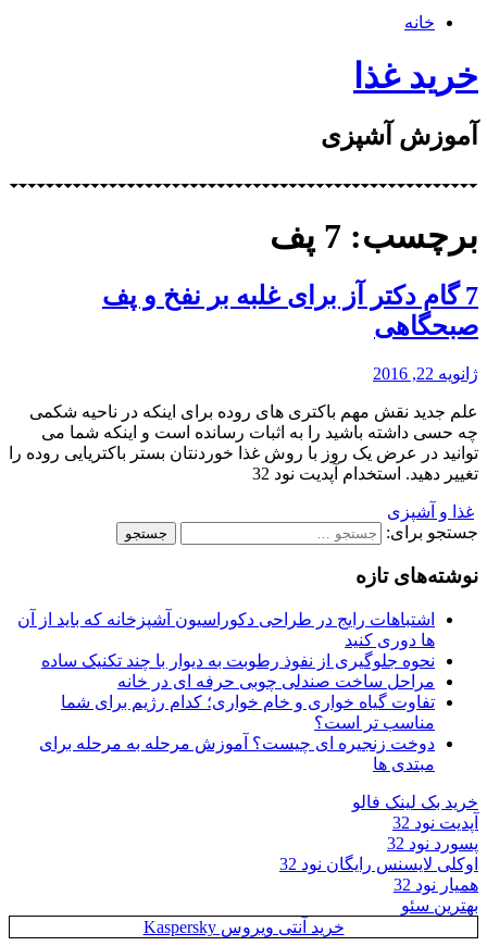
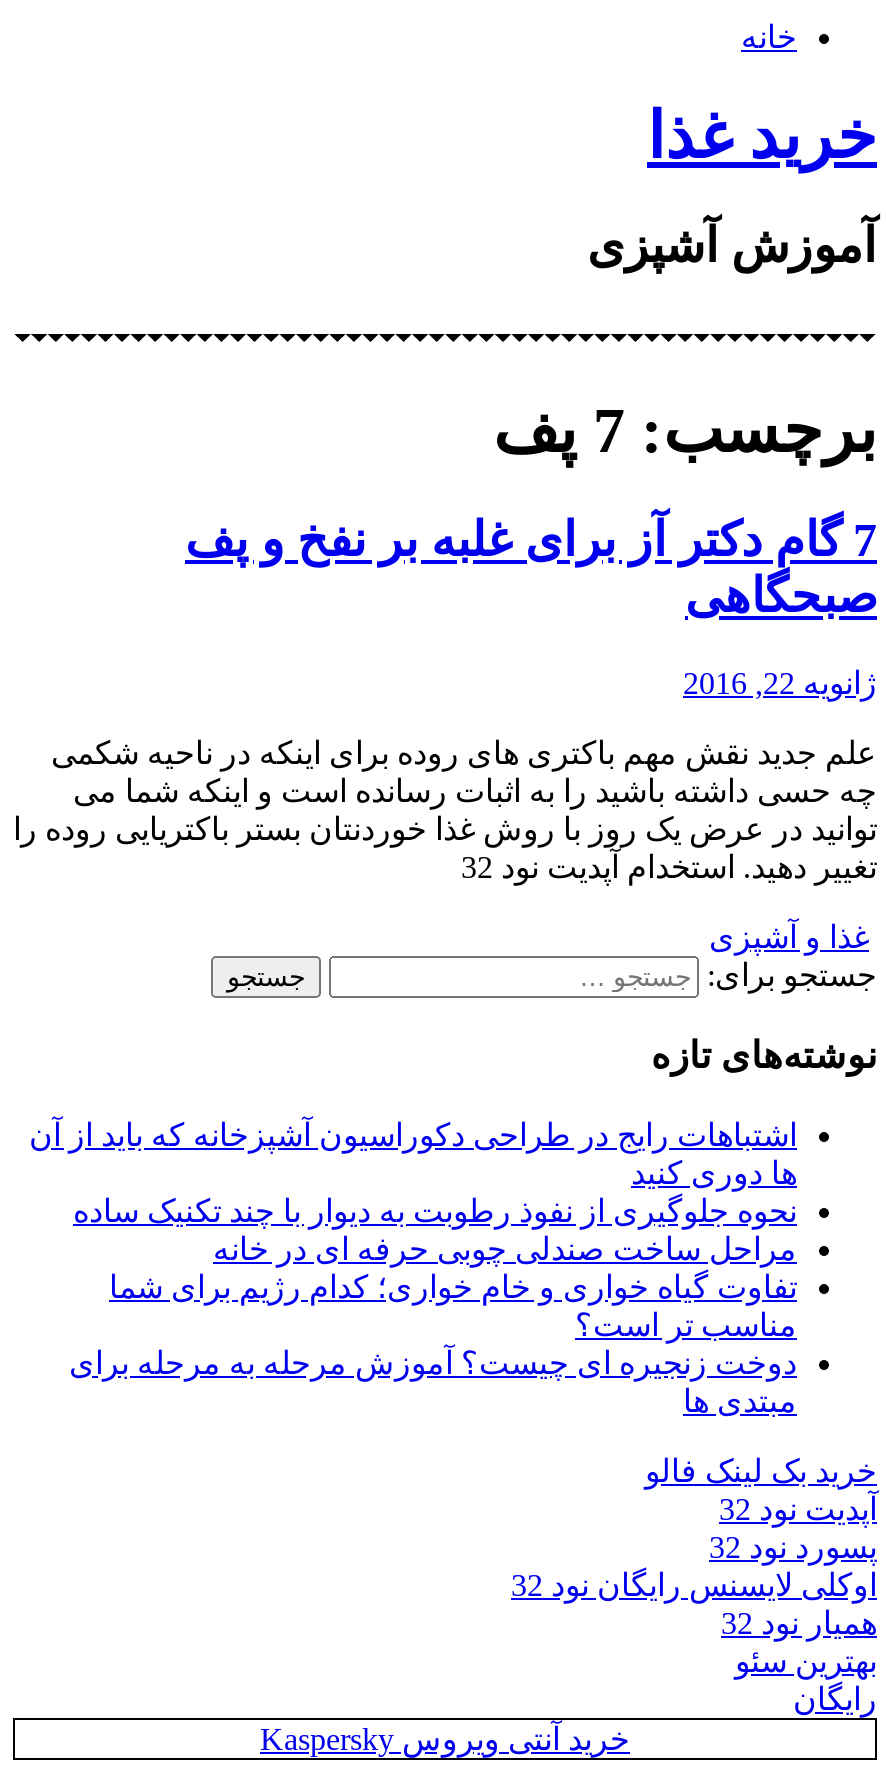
none -> [793,1682,877,1716] رایگان

